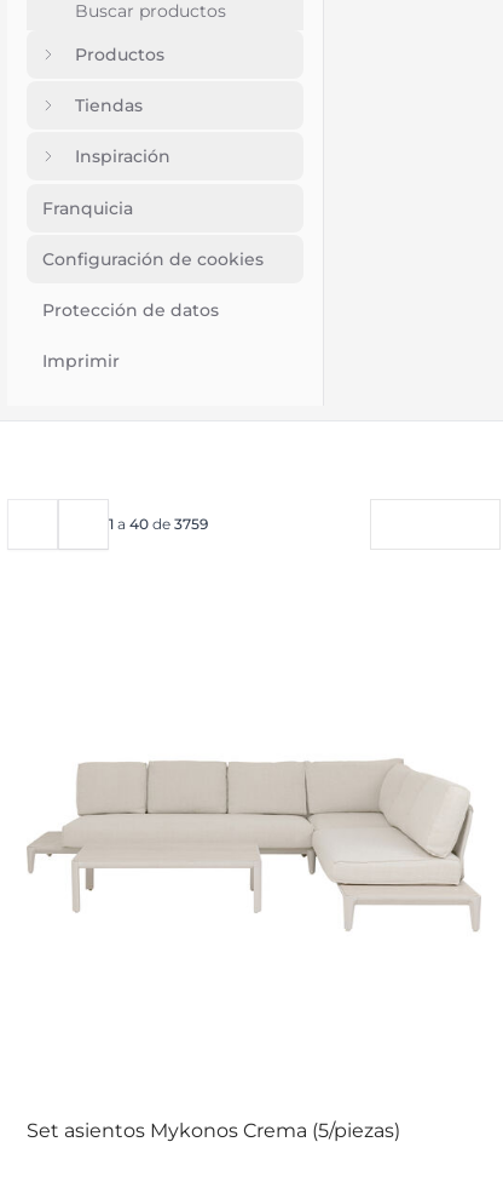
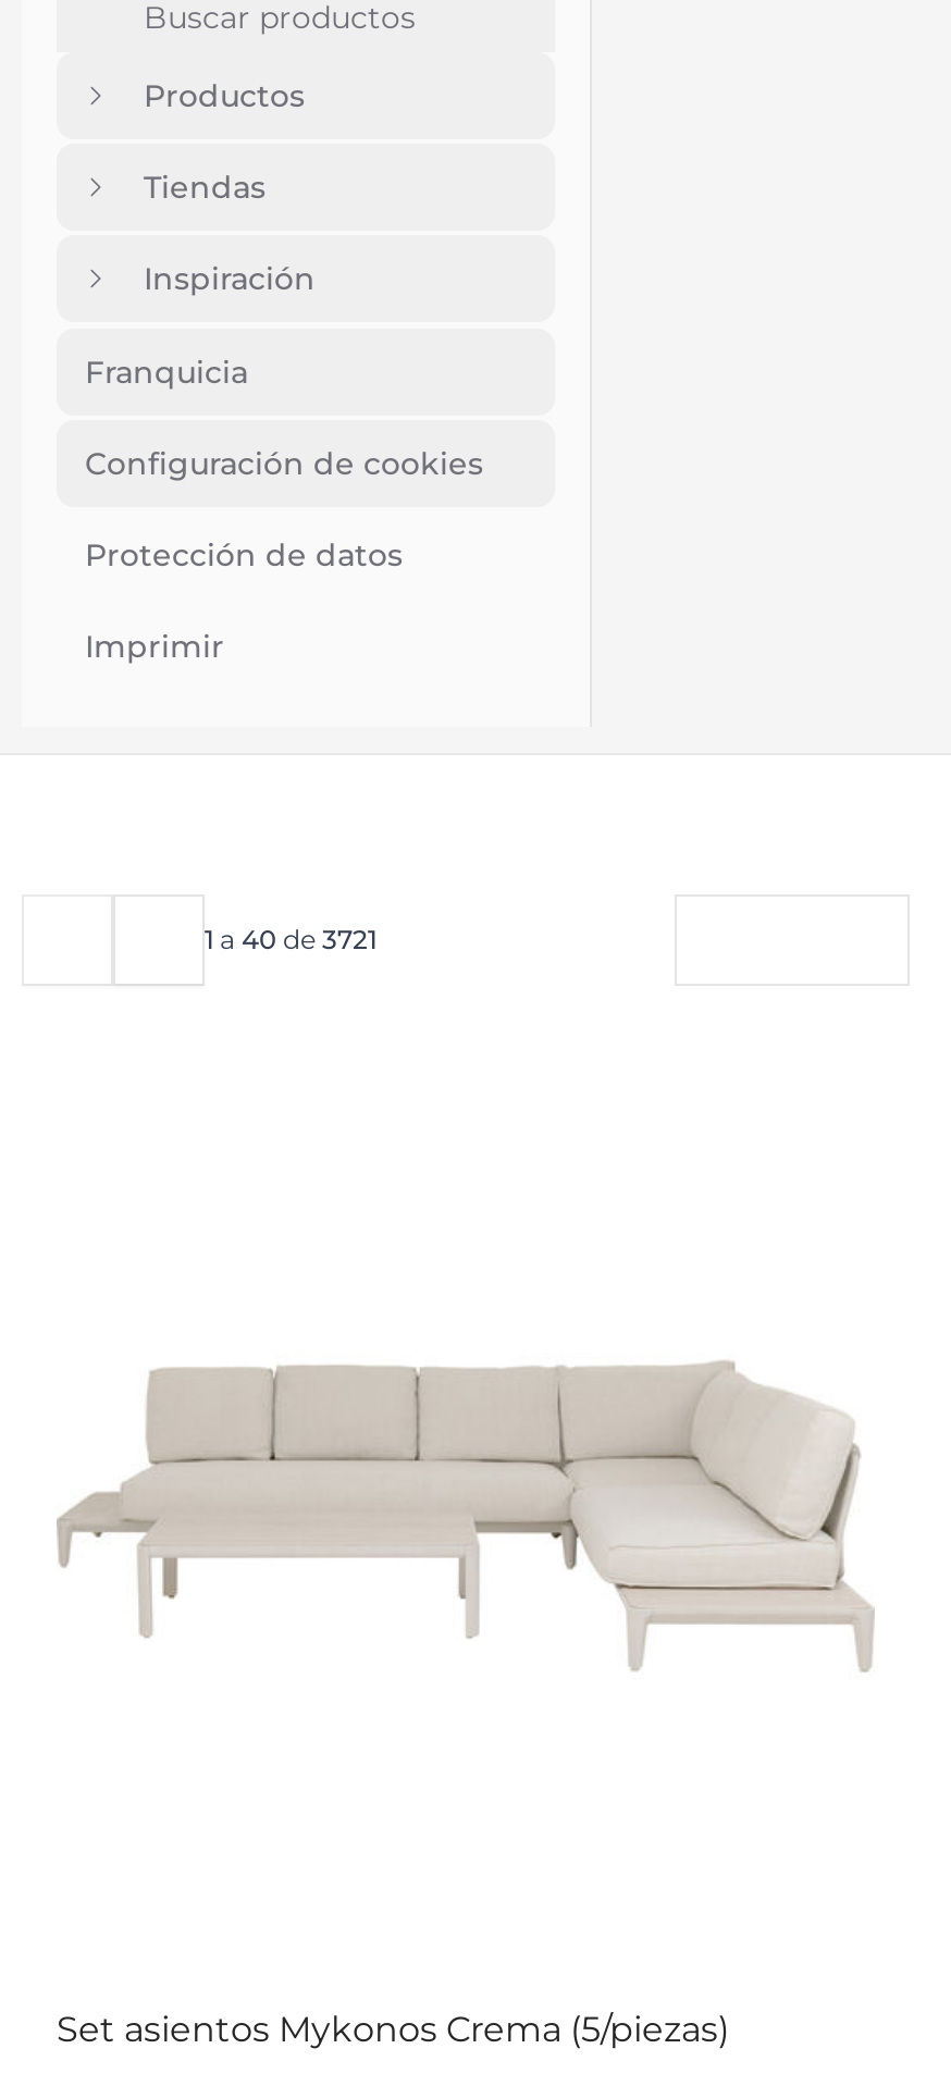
[109,515,208,533] 1 a 40 de 3759 -> [205,923,376,955] 1 a 40 de 3721

